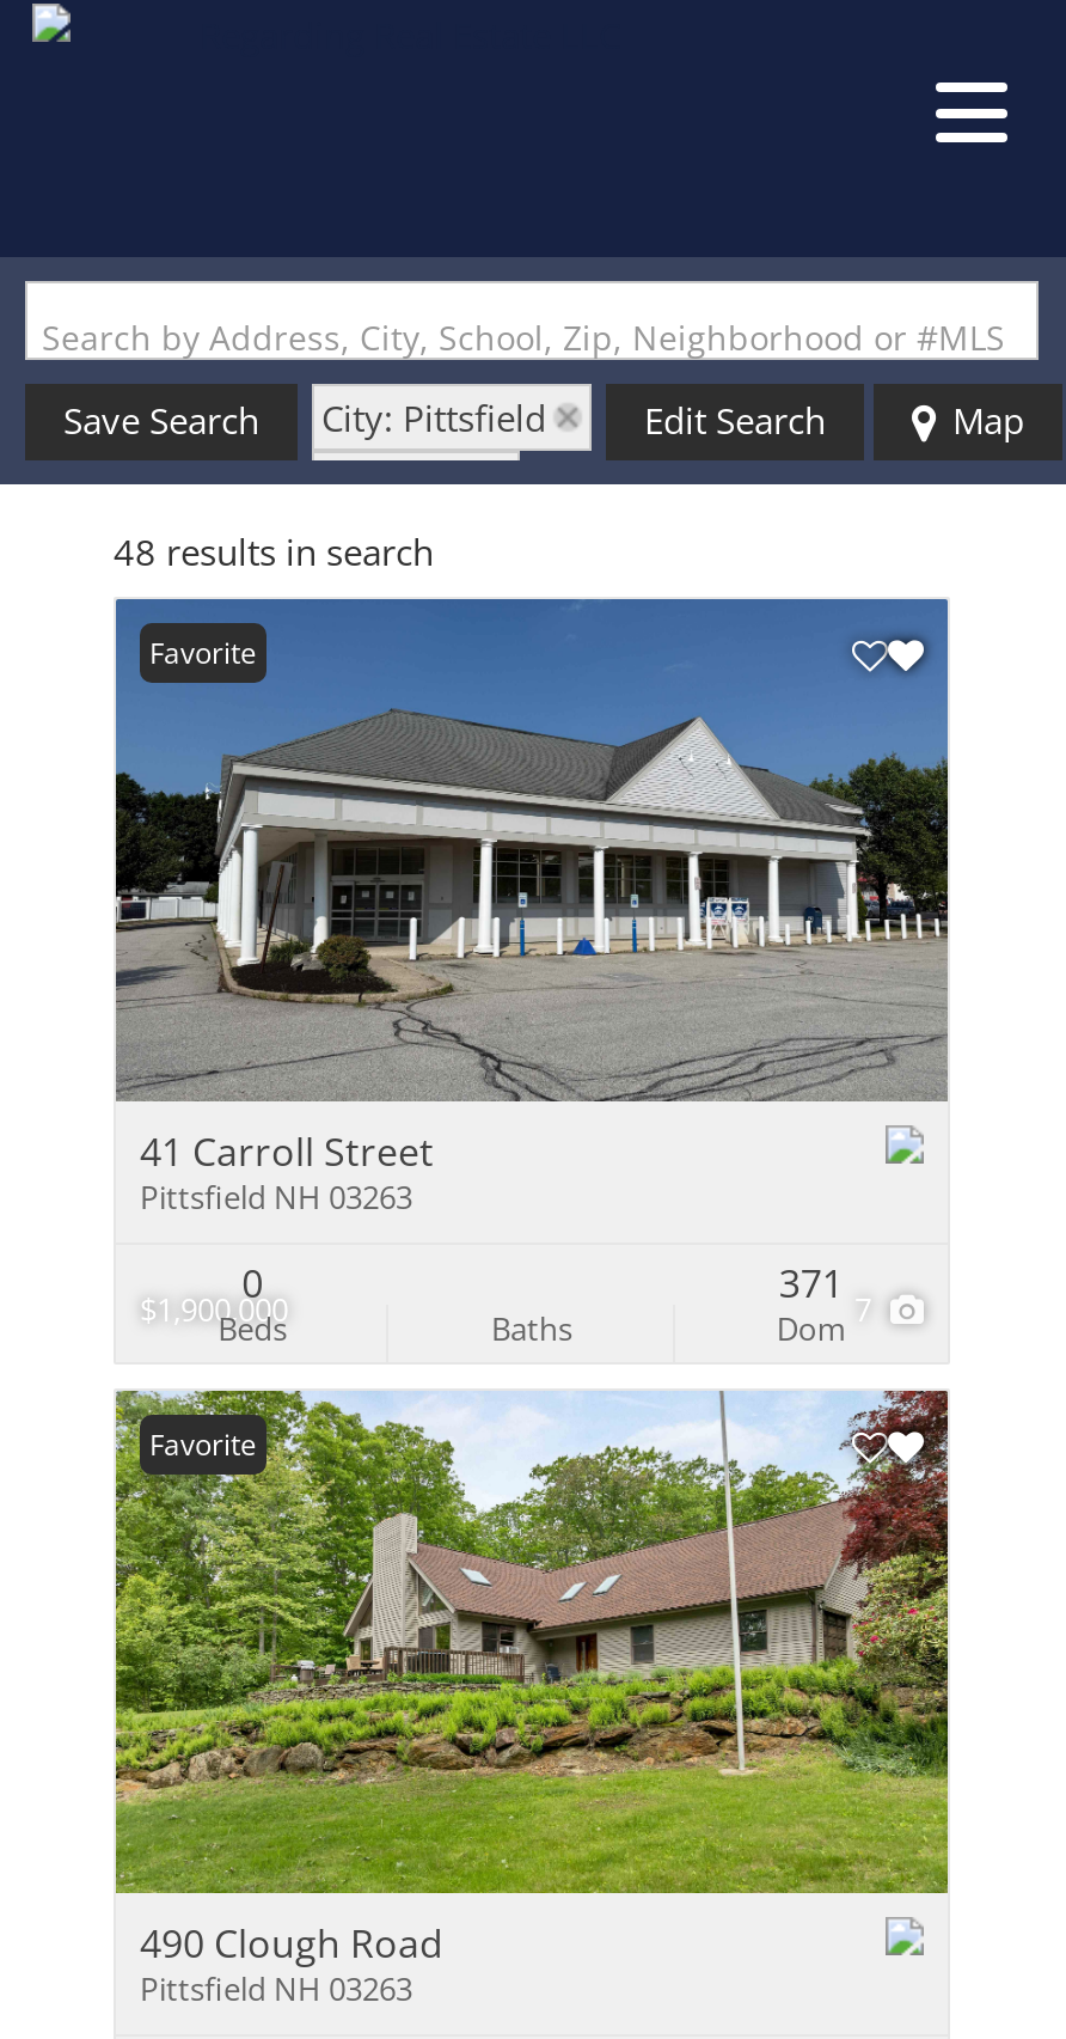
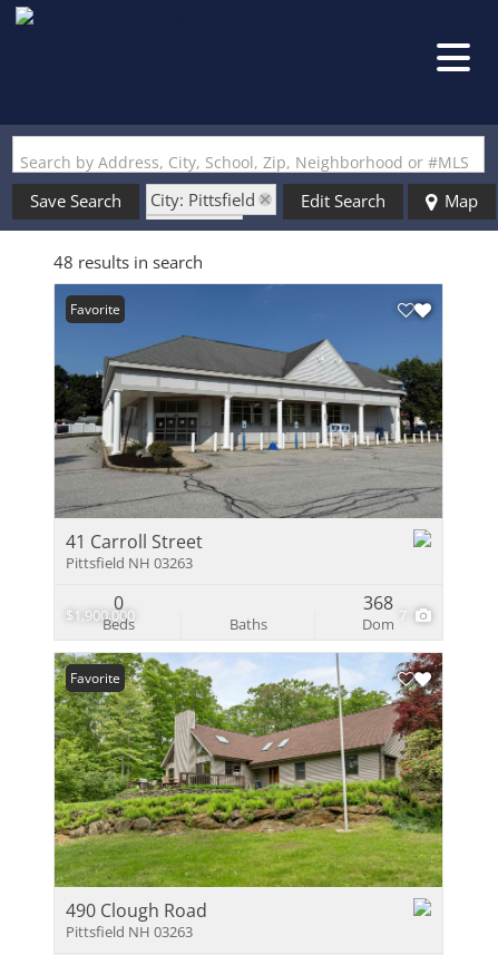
[779,1257,843,1310] 371 -> [364,591,394,615] 368

